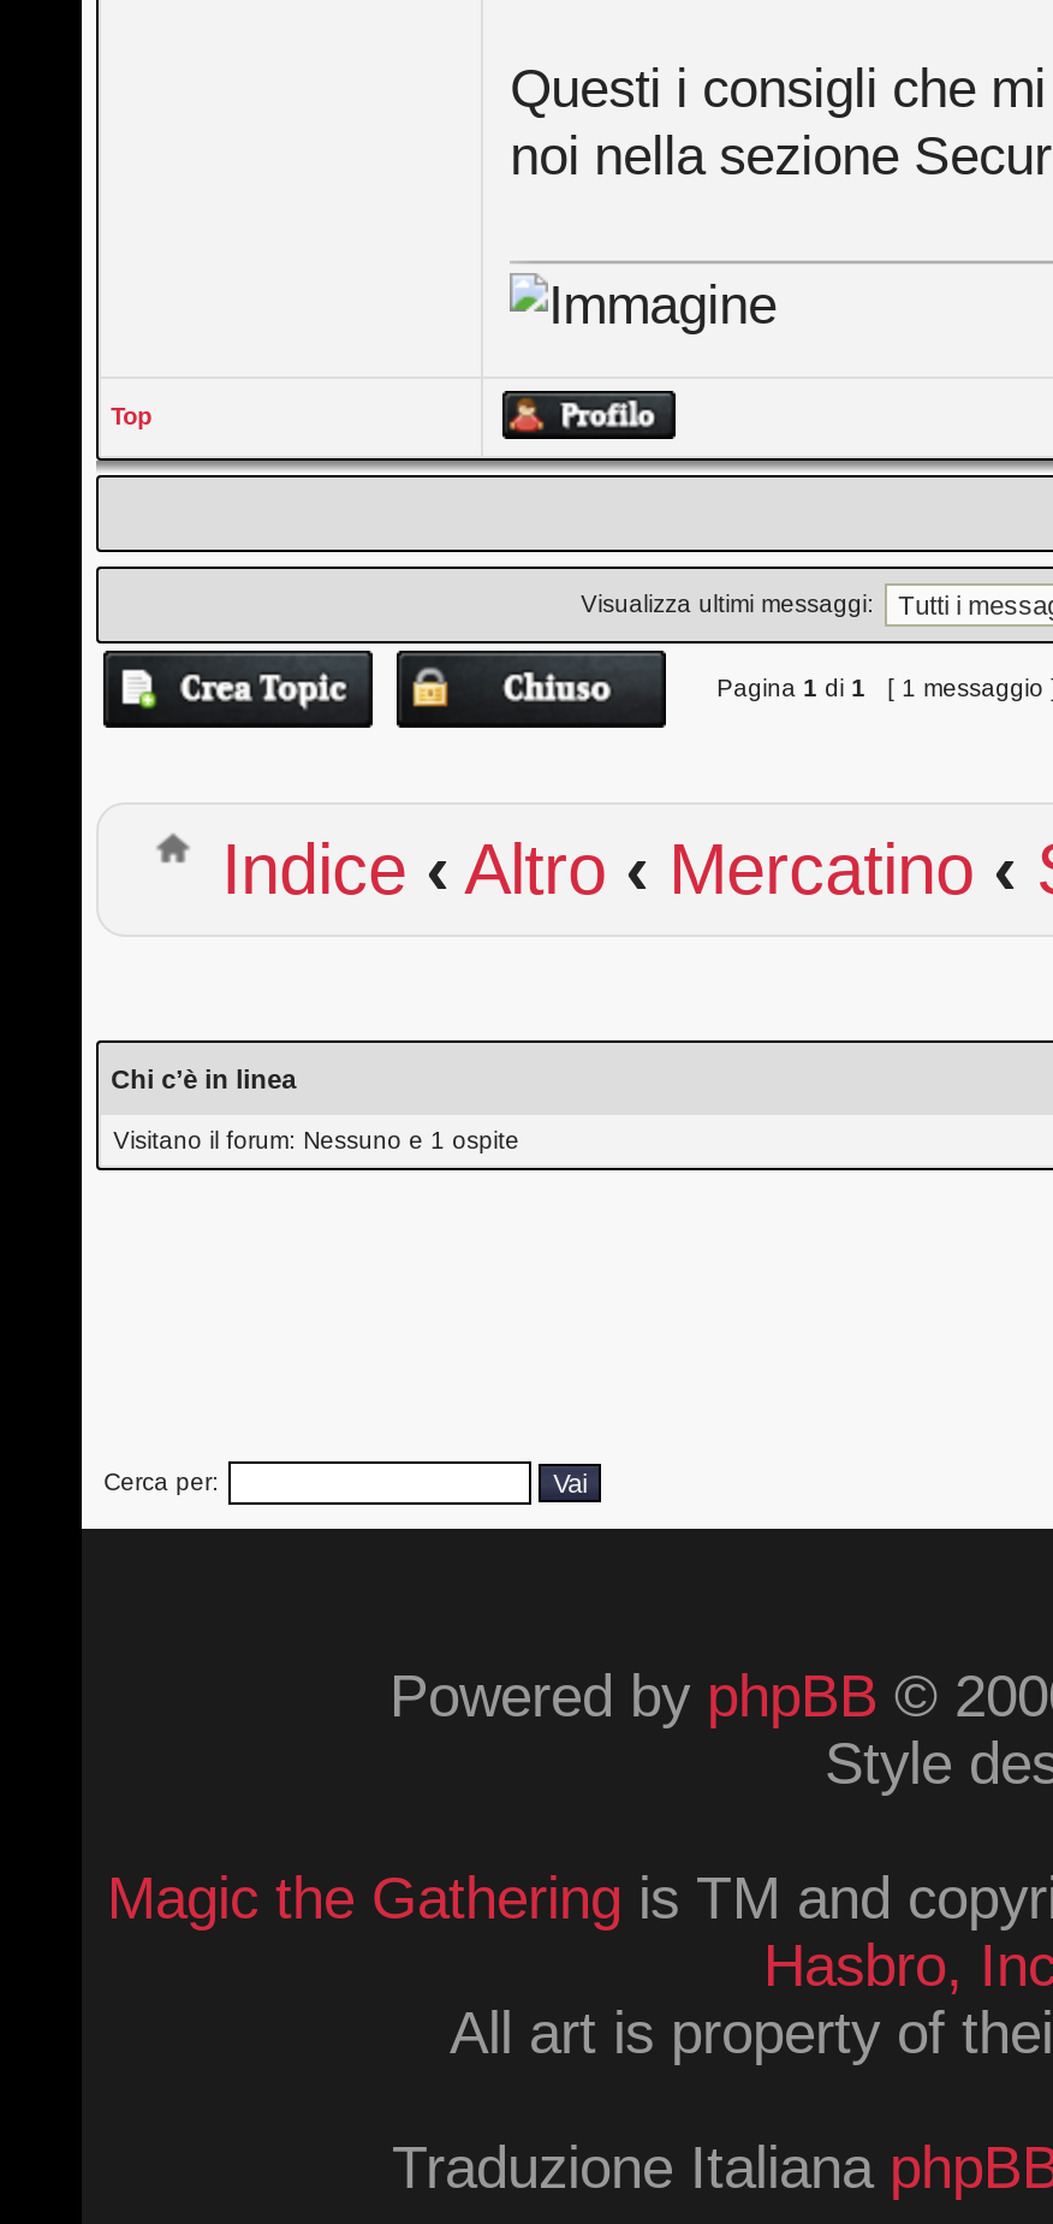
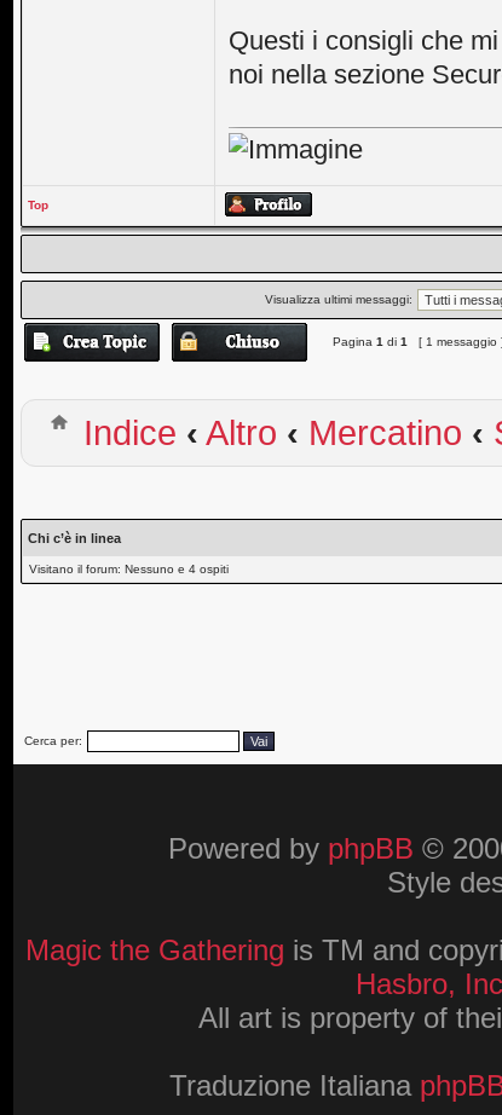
[113,1127,520,1153] Visitano il forum: Nessuno e 1 ospite -> [29,562,229,576] Visitano il forum: Nessuno e 4 ospiti

